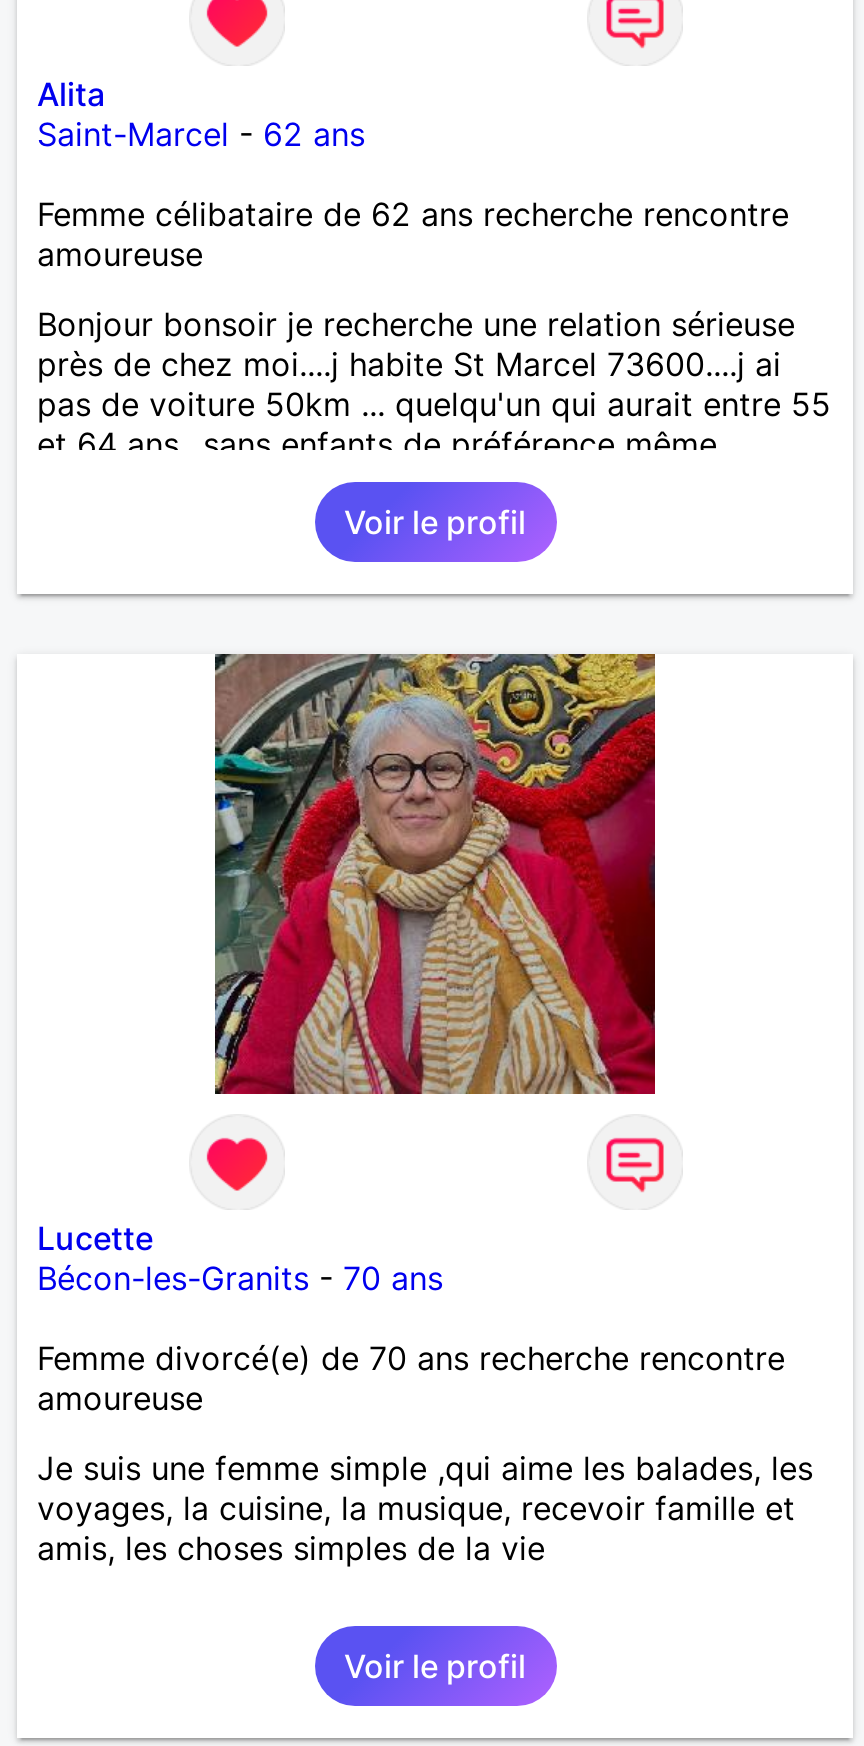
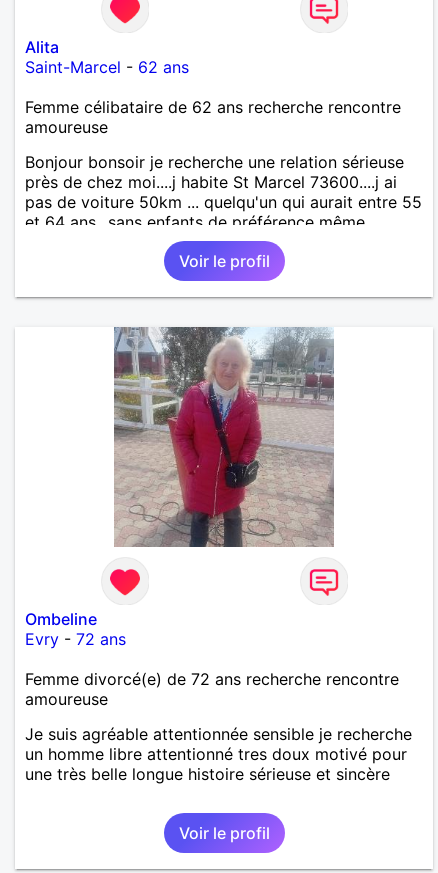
[213,652,657,1096] [image] -> [113,327,335,548] [image]
[37,1218,443,1298] Lucette | Bécon-les-Granits - 70 ans -> [25,609,126,649] Ombeline | Evry - 72 ans
[37,1338,785,1378] Femme divorcé(e) de 70 ans recherche rencontre -> [25,669,399,689] Femme divorcé(e) de 72 ans recherche rencontre
[37,1448,813,1568] Je suis une femme simple ,qui aime les balades, les | voyages, la cuisine, la musique, recevoir famille et | amis, les choses simples de la vie -> [25,724,412,784] Je suis agréable attentionnée sensible je recherche | un homme libre attentionné tres doux motivé pour | une très belle longue histoire sérieuse et sincère

